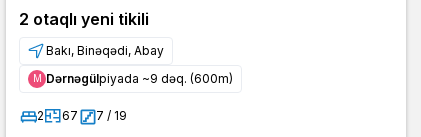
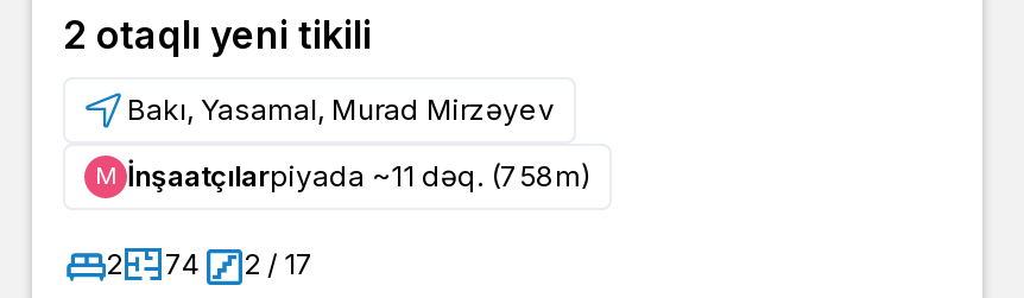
[46,43,164,58] Bakı, Binəqədi, Abay -> [127,91,555,127] Bakı, Yasamal, Murad Mirzəyev
[32,71,233,86] Μ Dərnəgülpiyada ~9 dəq. (600m) -> [95,158,590,193] Μ İnşaatçılarpiyada ~11 dəq. (758m)
[62,108,78,123] 67 -> [165,246,201,281] 74
[96,108,127,123] 7 / 19 -> [244,246,315,281] 2 / 17

